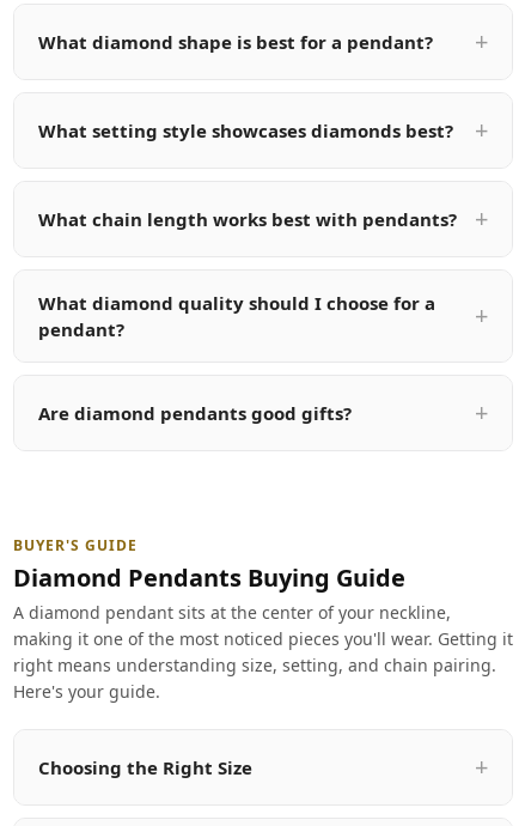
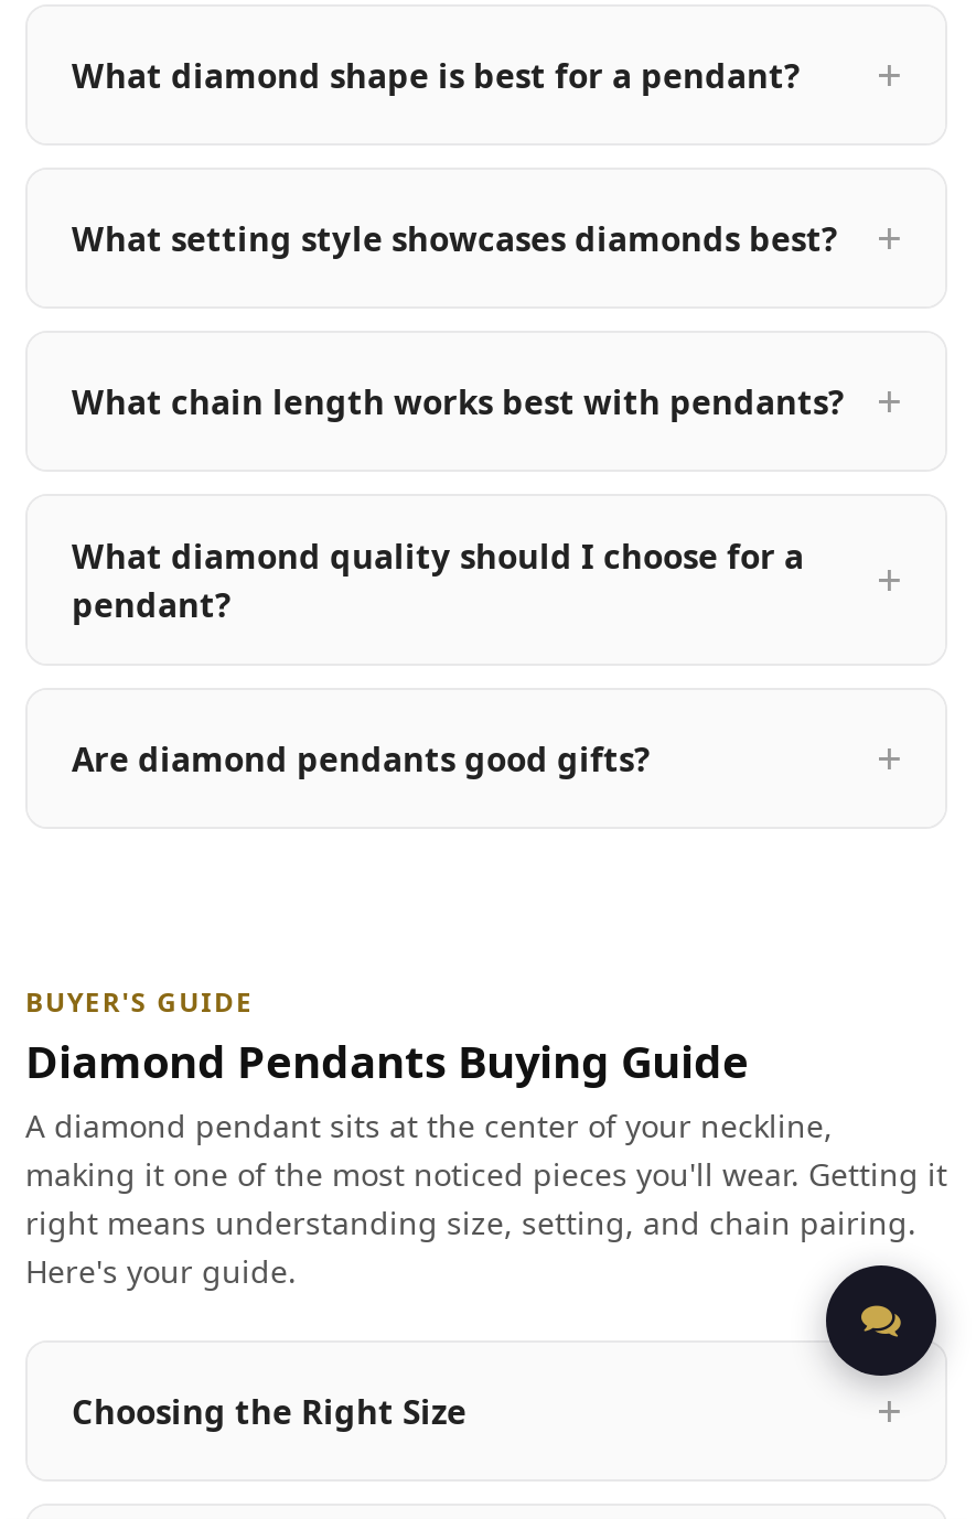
none -> [822,1261,941,1389] [image]

